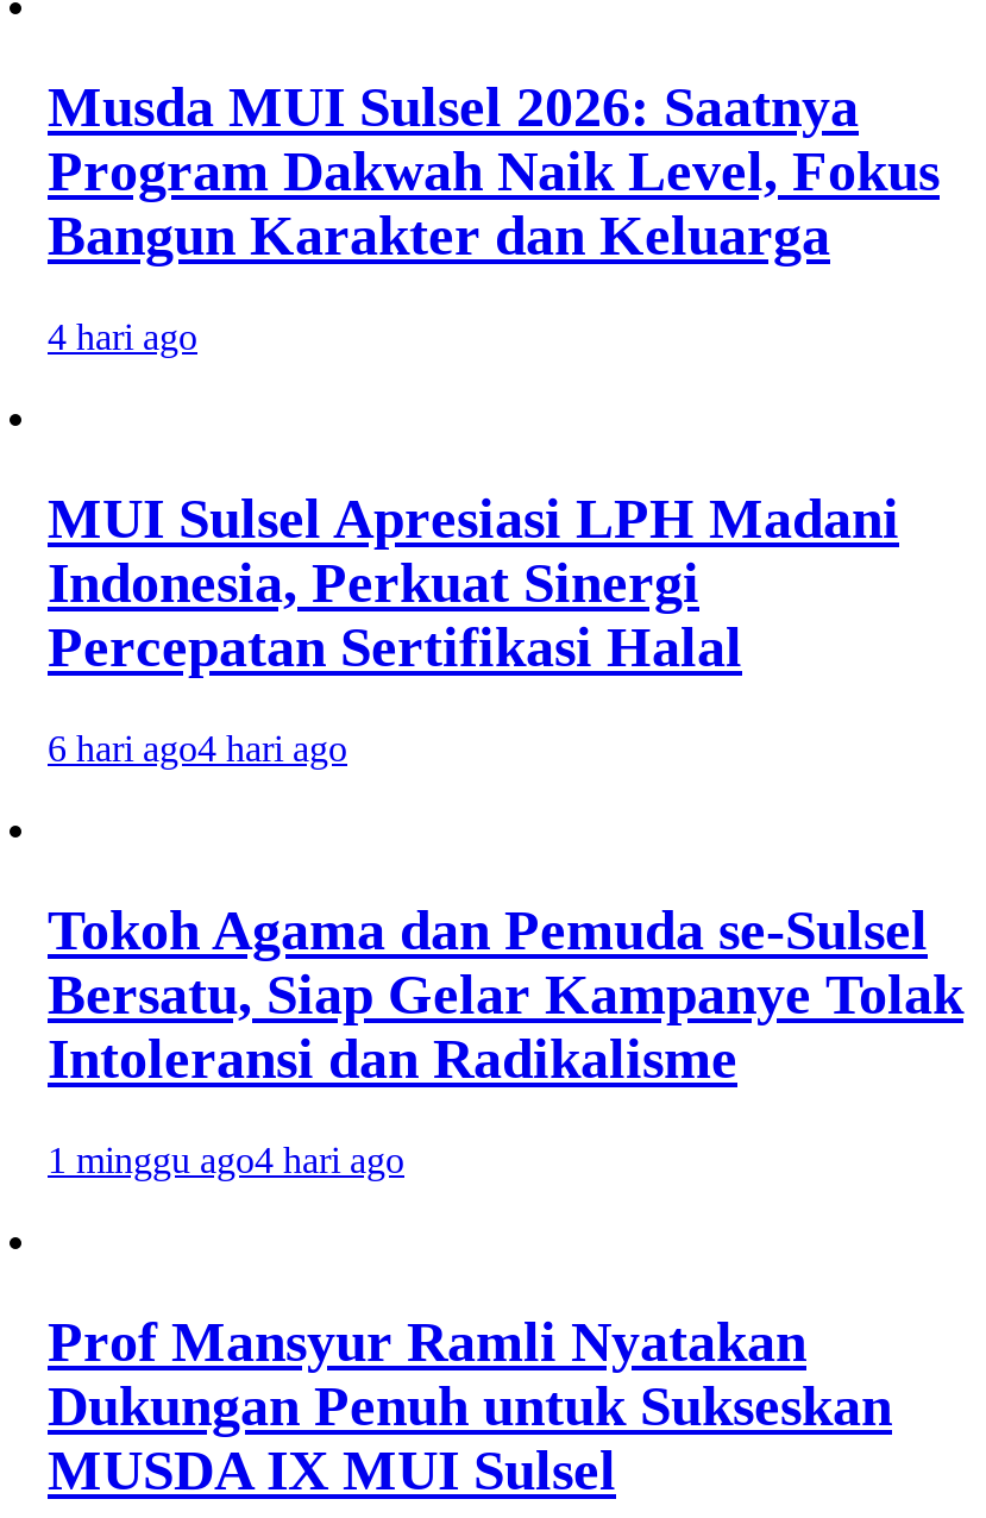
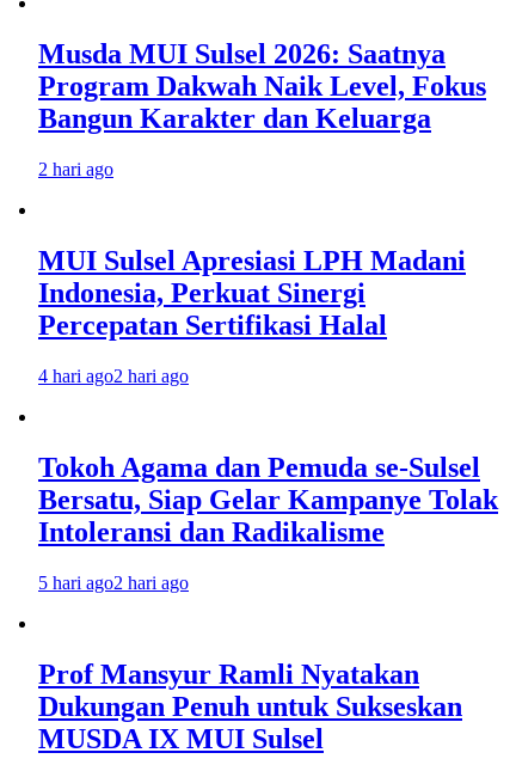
[48,317,197,357] 4 hari ago -> [38,159,113,179] 2 hari ago
[48,728,347,768] 6 hari ago4 hari ago -> [38,366,189,386] 4 hari ago2 hari ago
[48,1139,404,1179] 1 minggu ago4 hari ago -> [38,572,189,593] 5 hari ago2 hari ago

